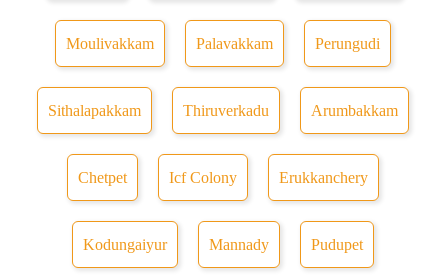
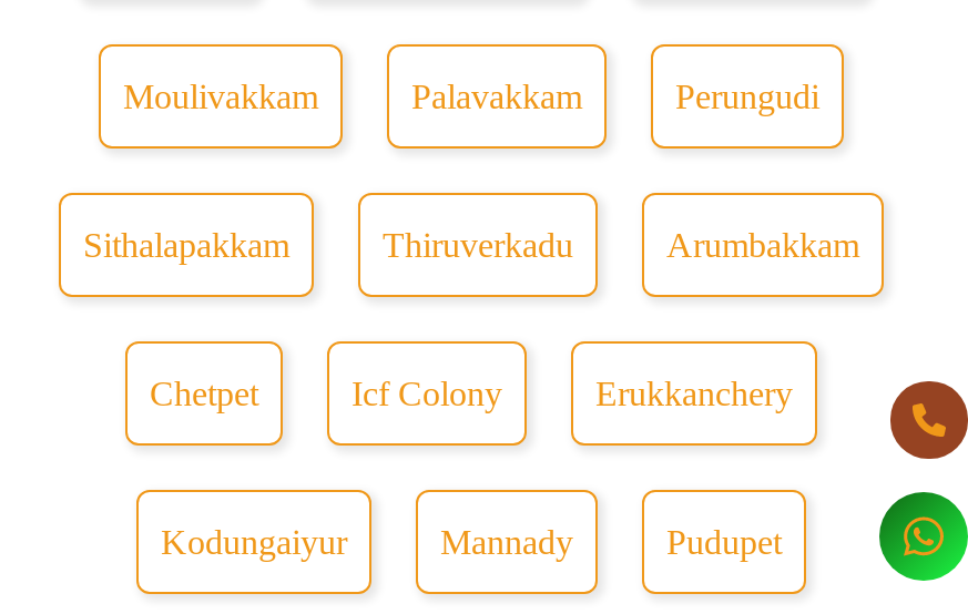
none -> [877,490,961,583] [image]
none -> [888,379,961,461] [image]

